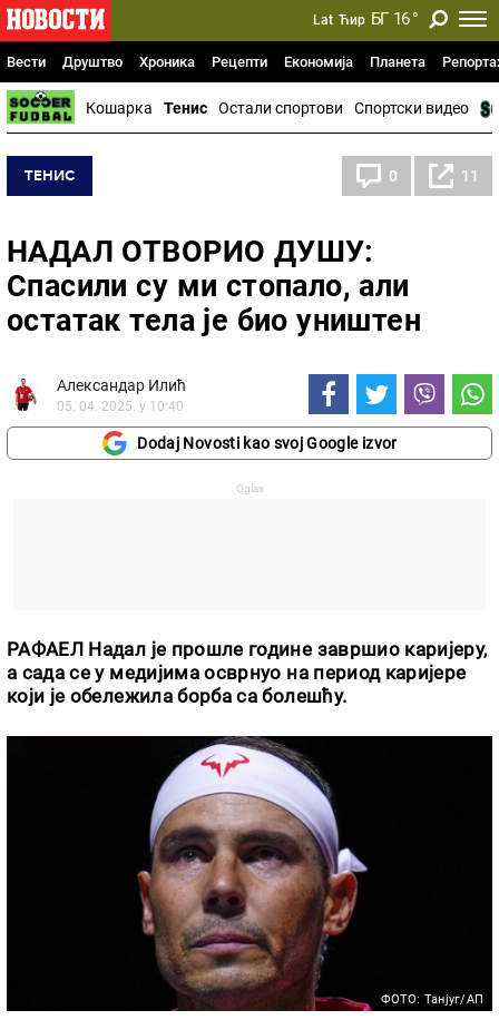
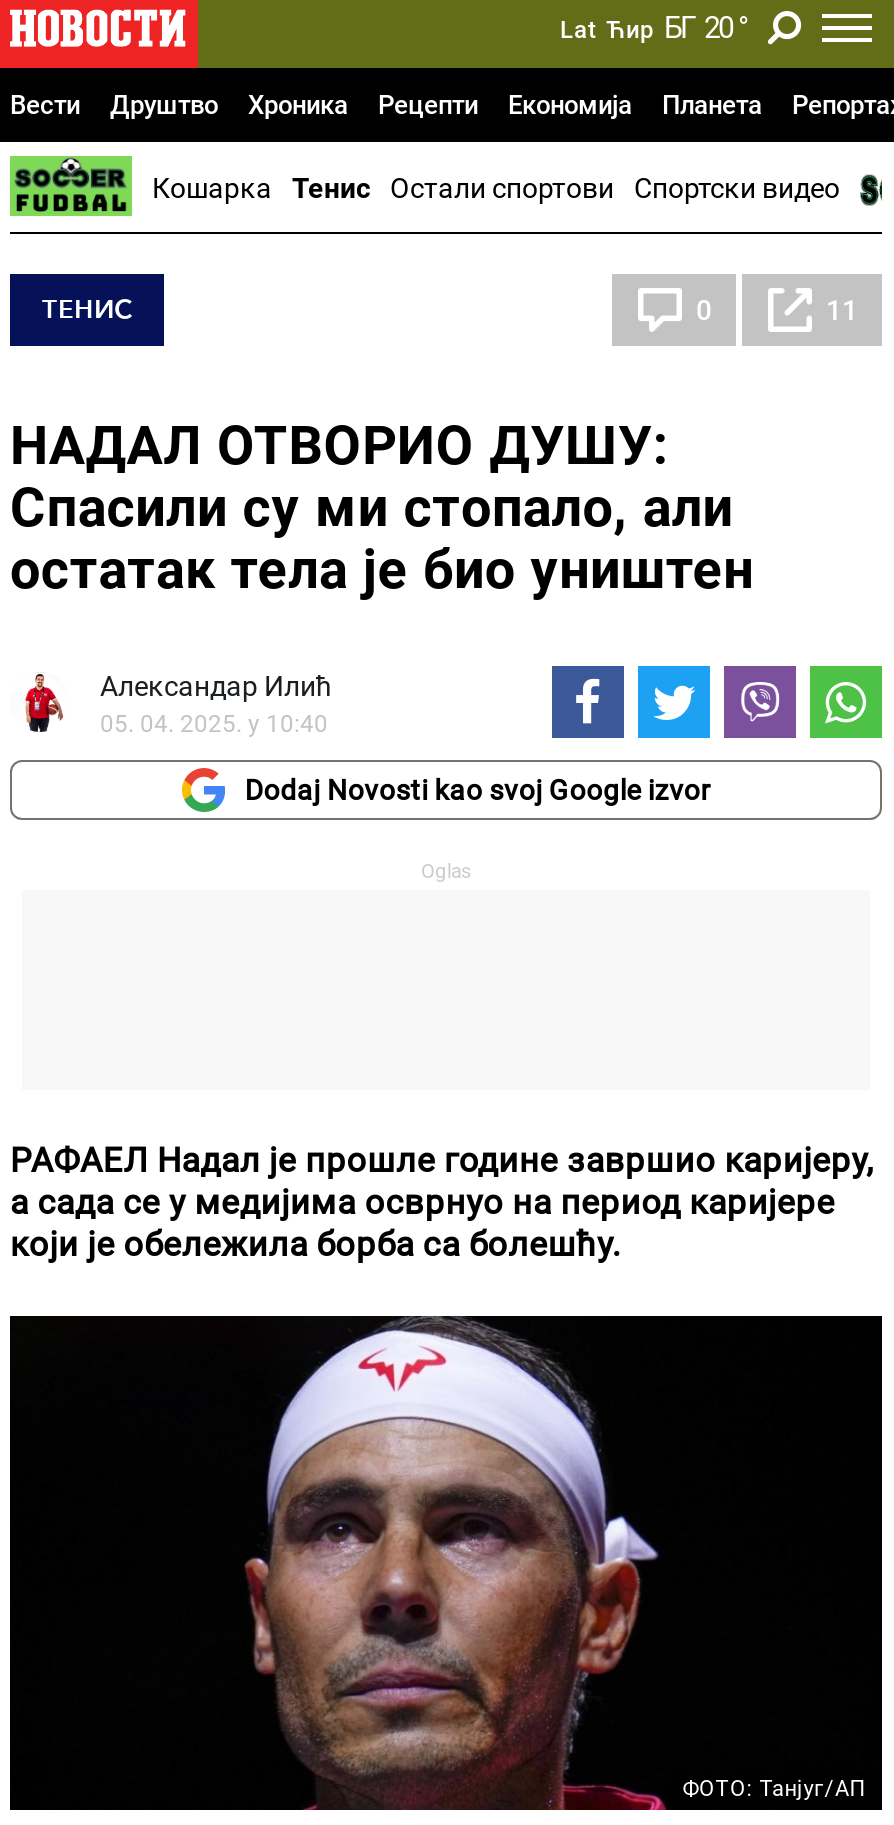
[313,9,418,29] Lat Ћир БГ 16 ° -> [560,10,748,46] Lat Ћир БГ 20 °

